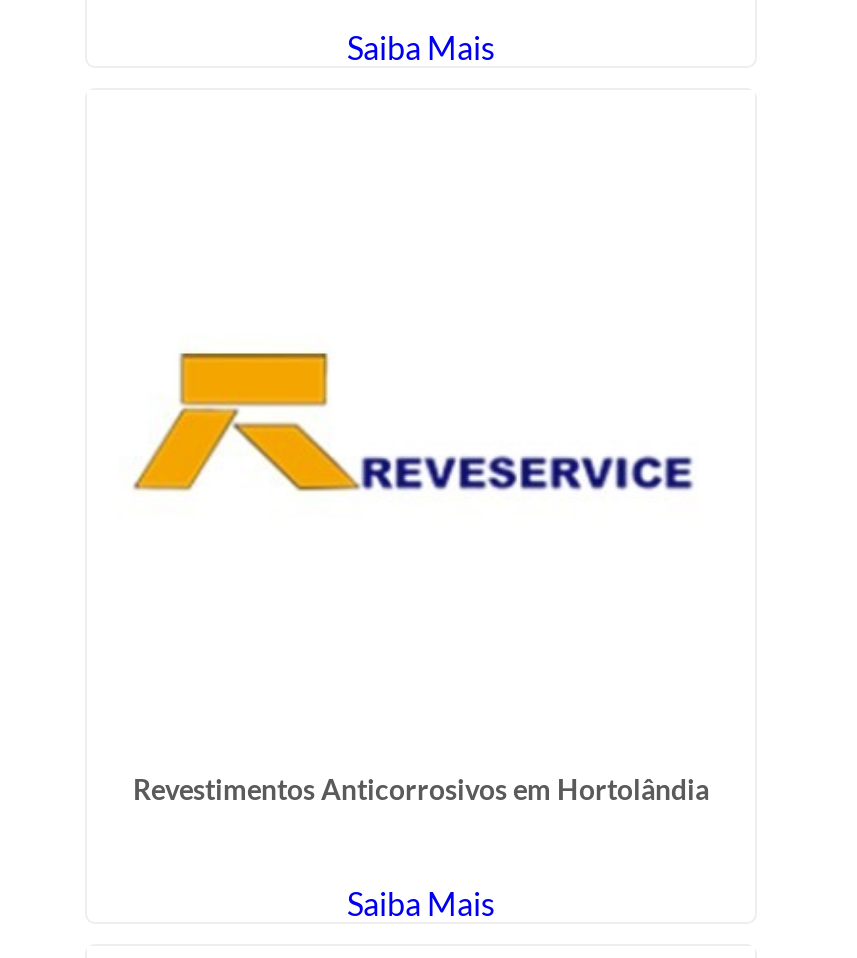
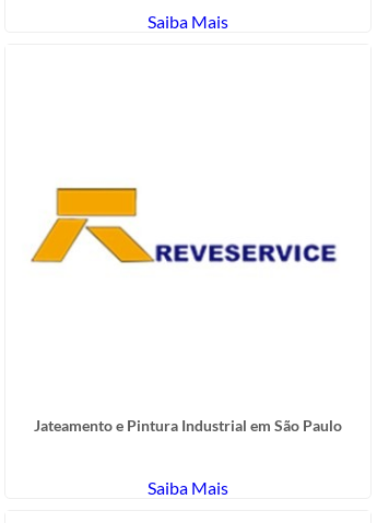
[133,771,709,805] Revestimentos Anticorrosivos em Hortolândia -> [34,416,342,435] Jateamento e Pintura Industrial em São Paulo

